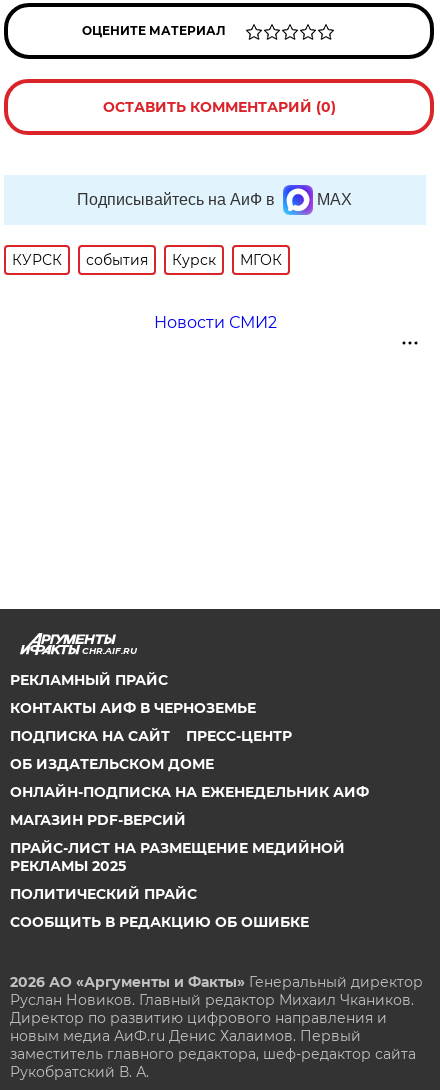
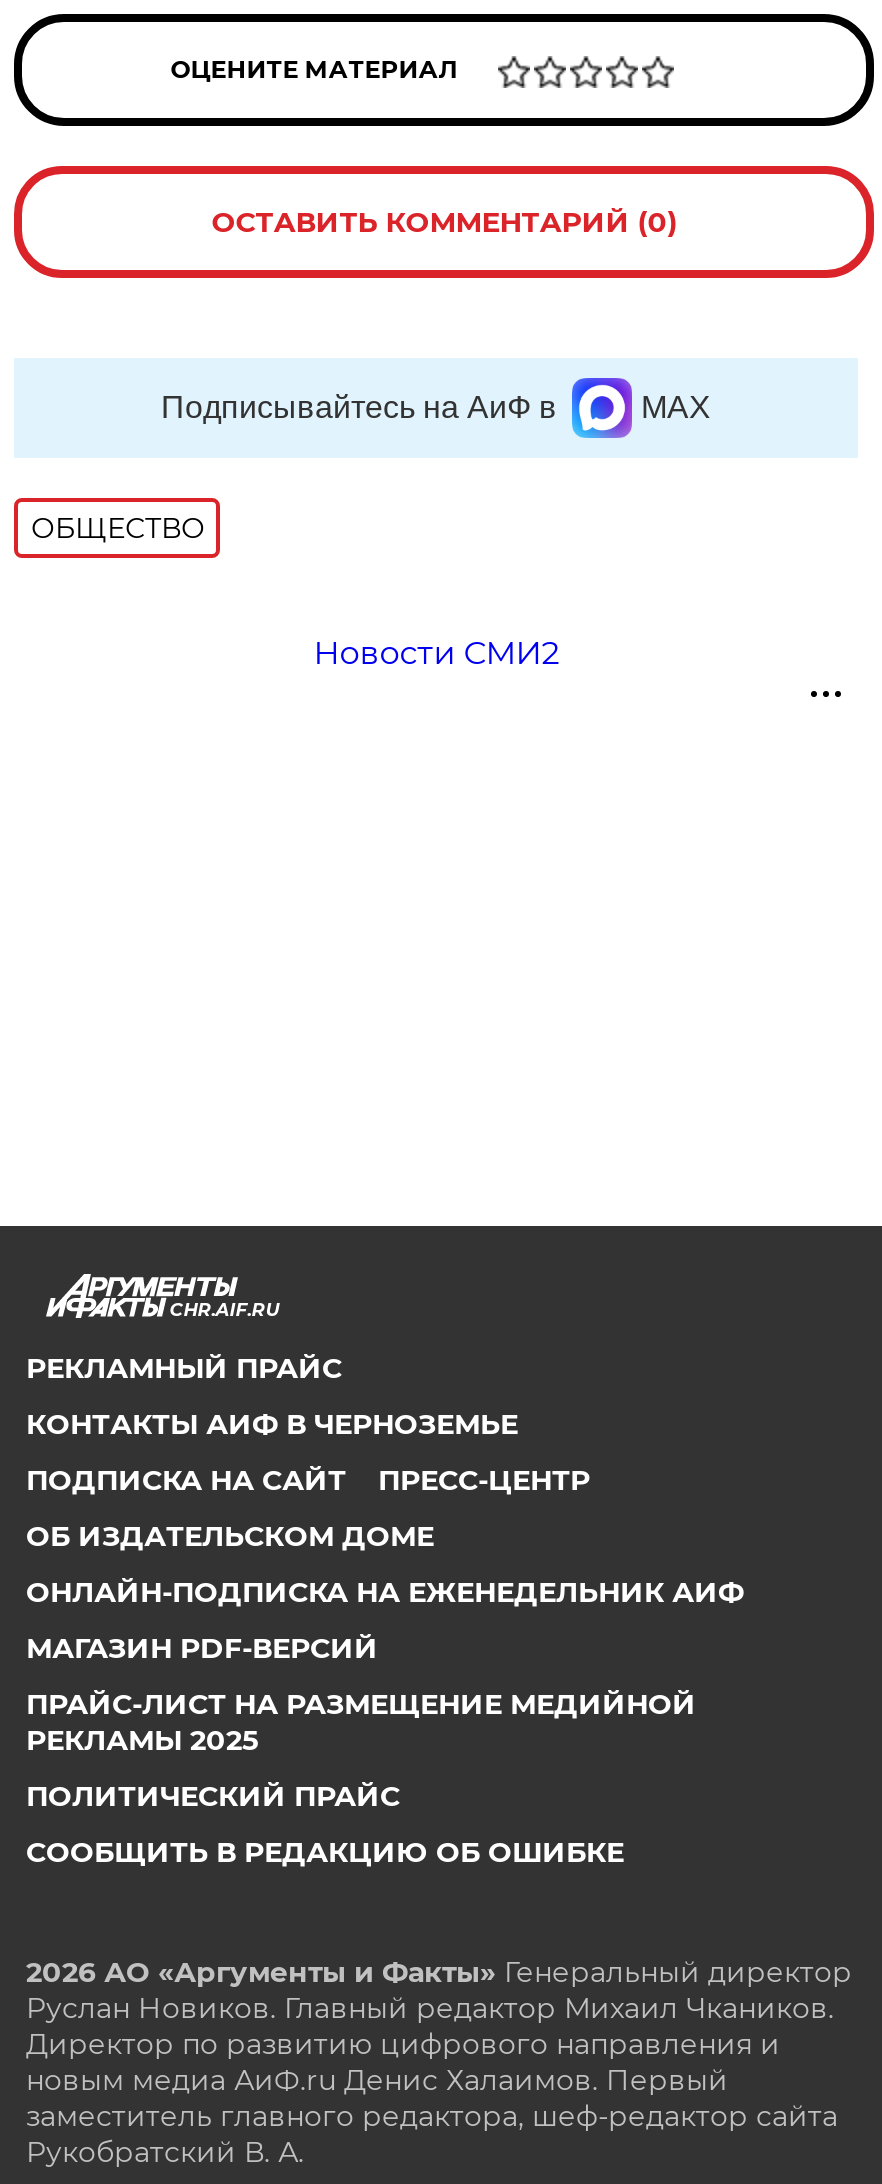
[12,251,282,269] КУРСК | события | Курск | МГОК -> [31,510,205,546] ОБЩЕСТВО

